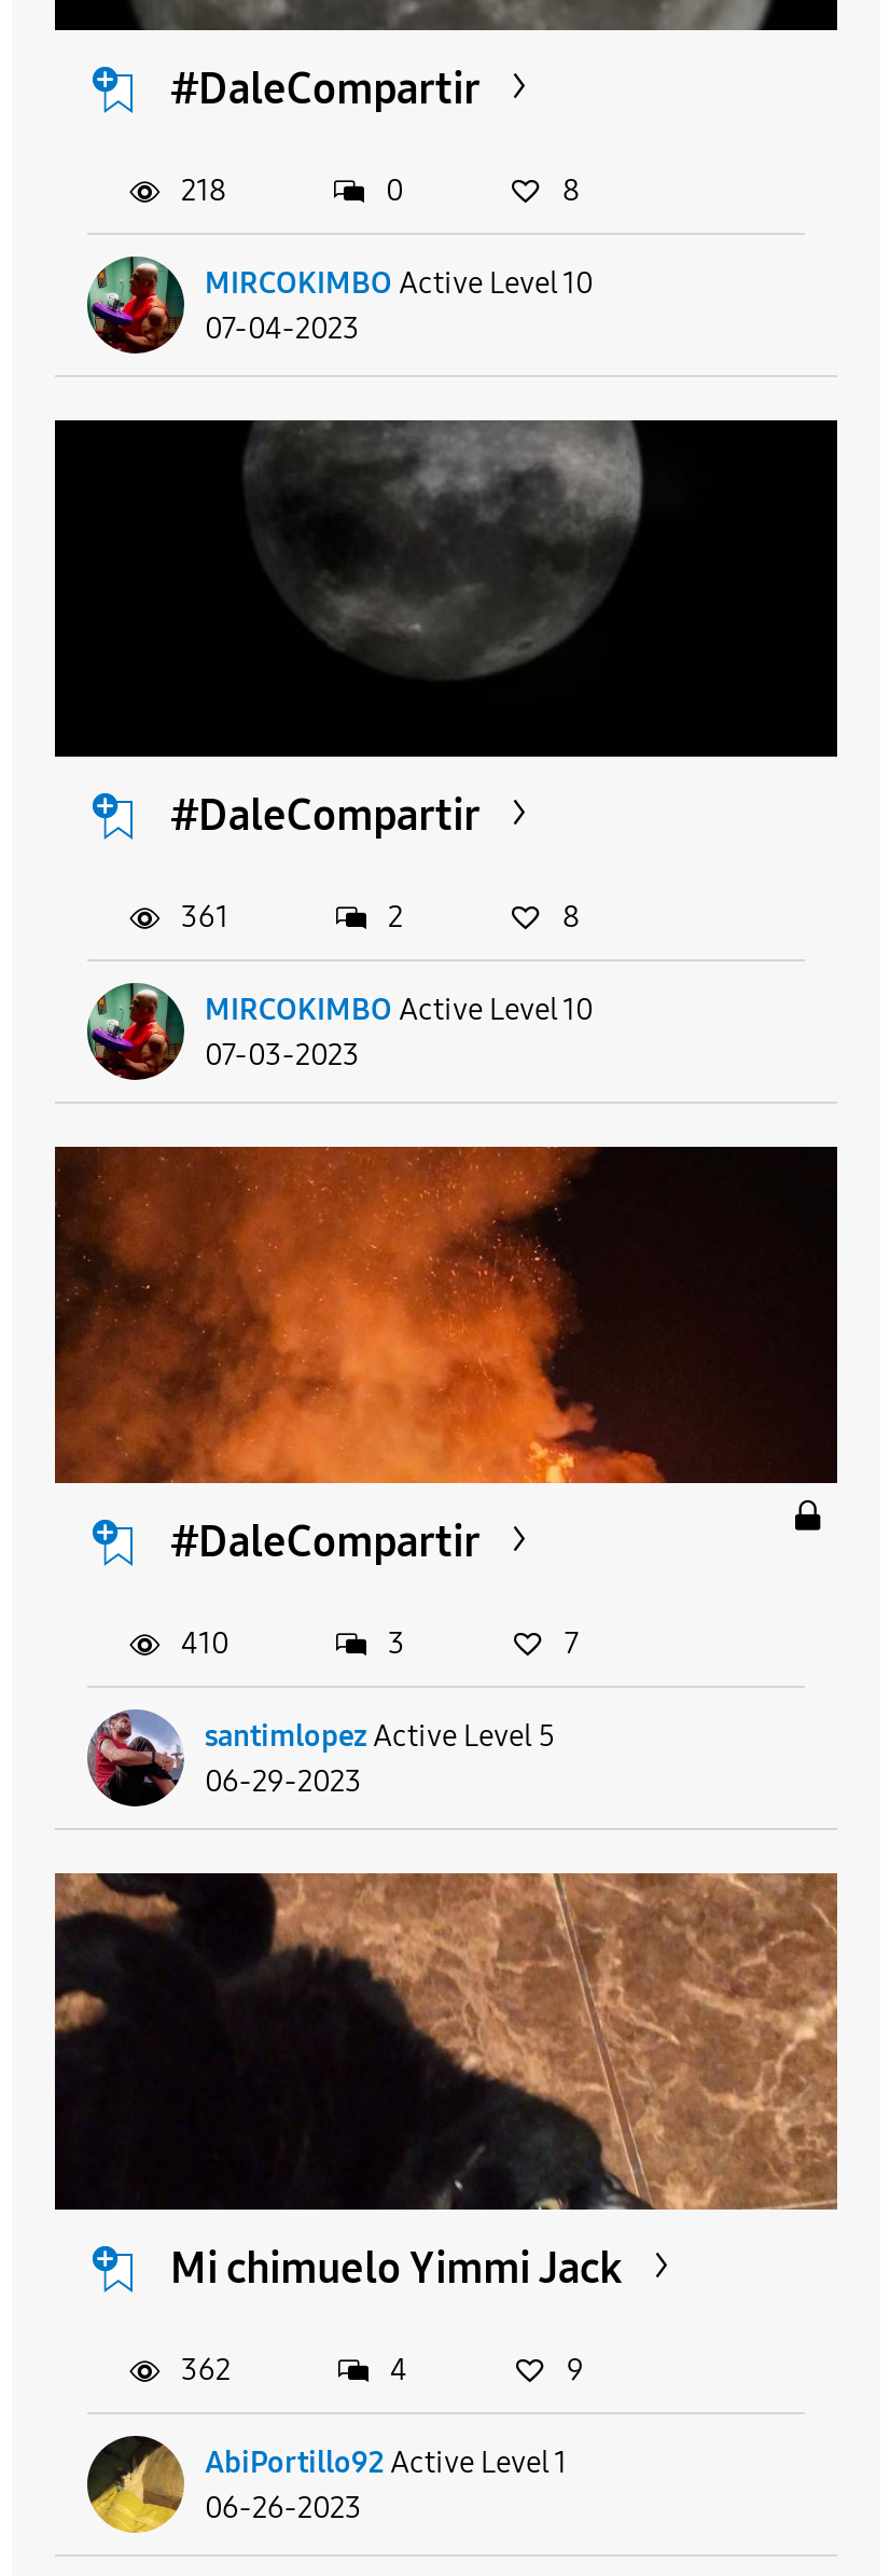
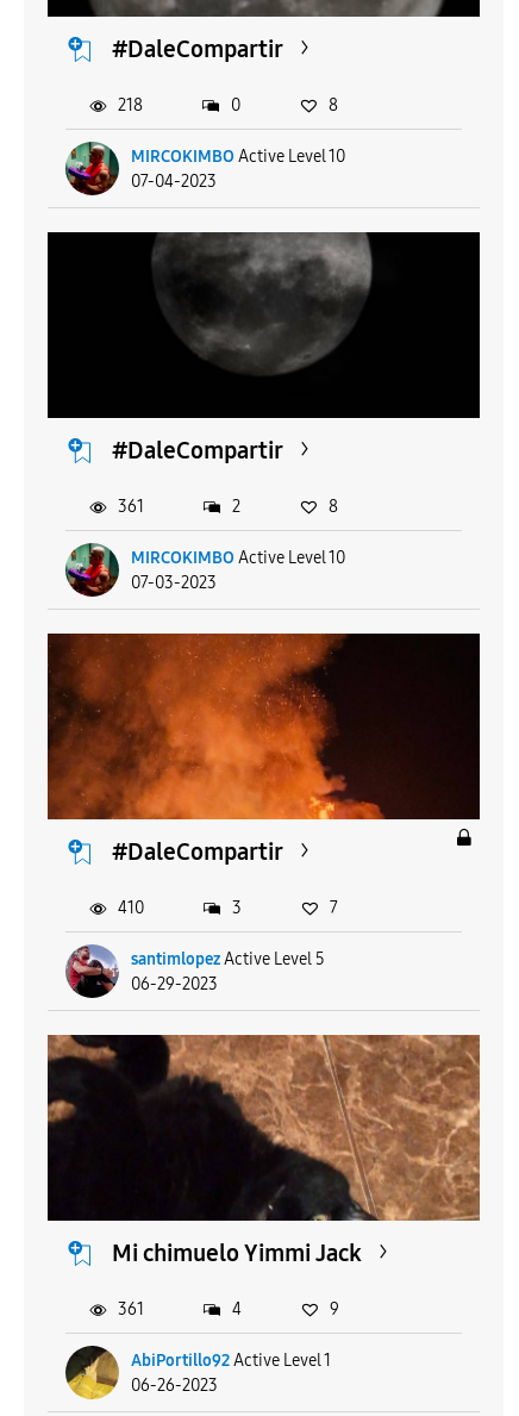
[181,2352,231,2388] 362 -> [117,1299,143,1319] 361

